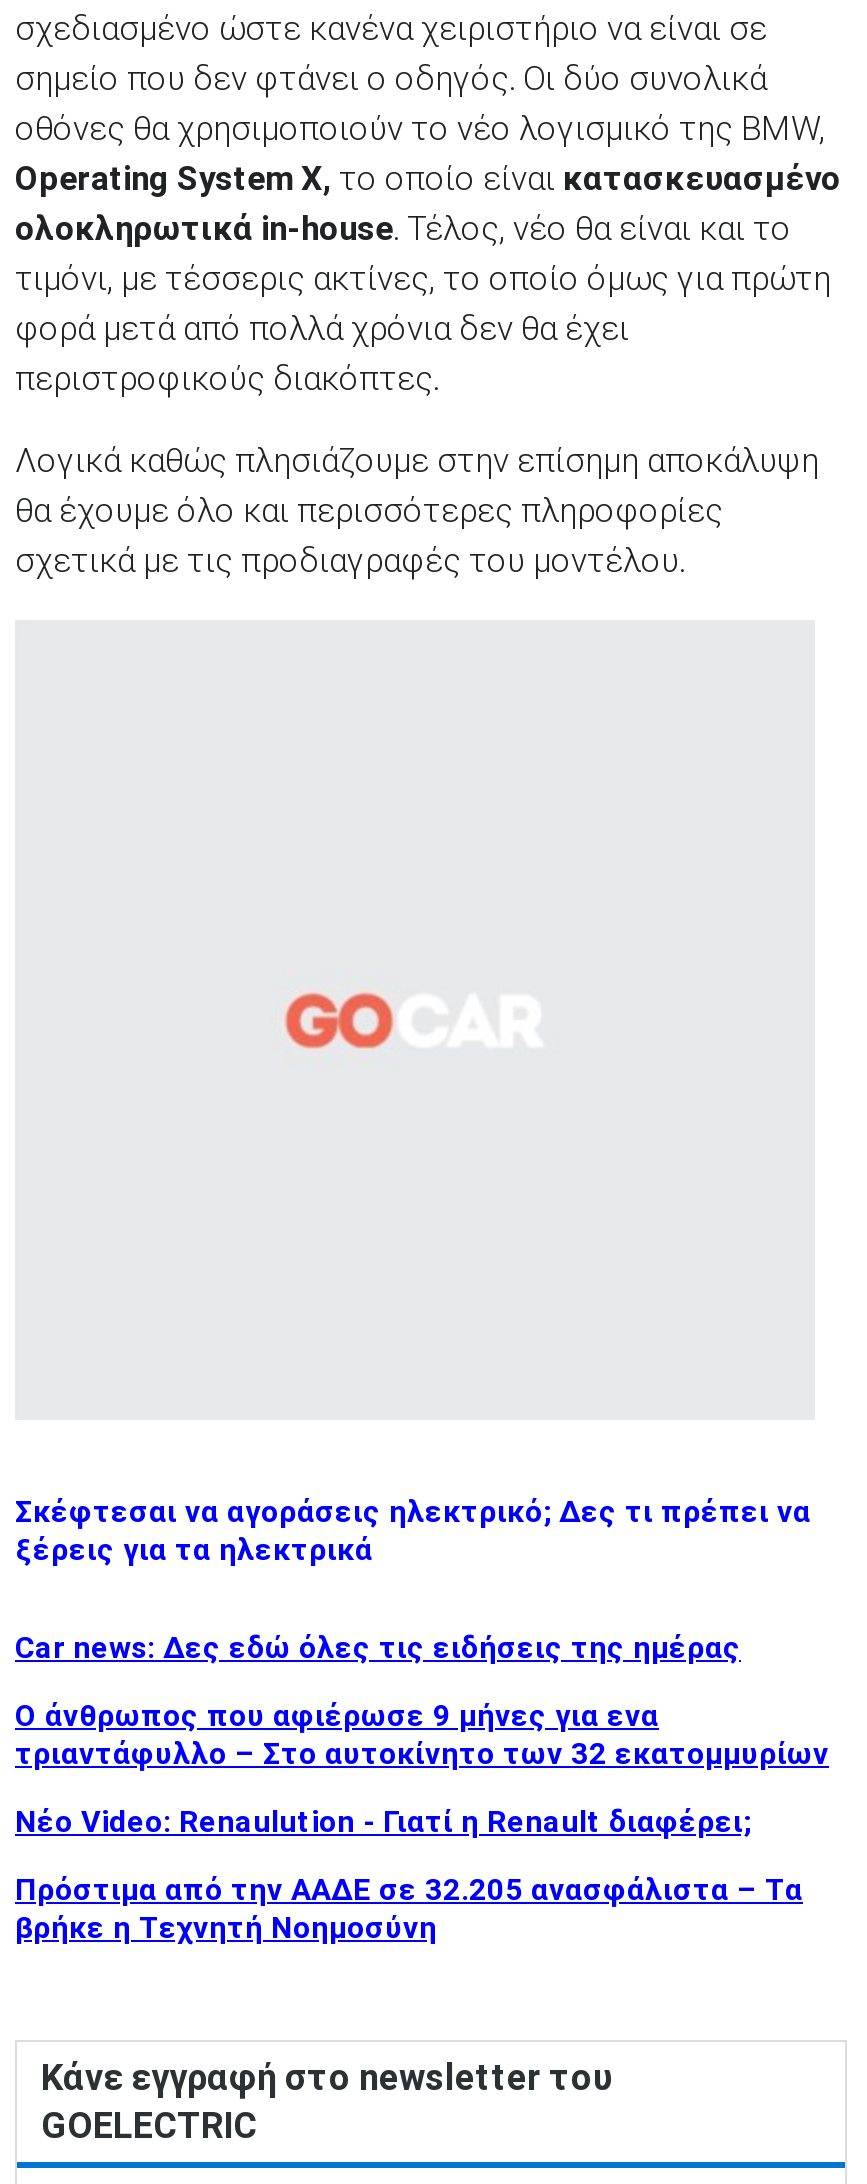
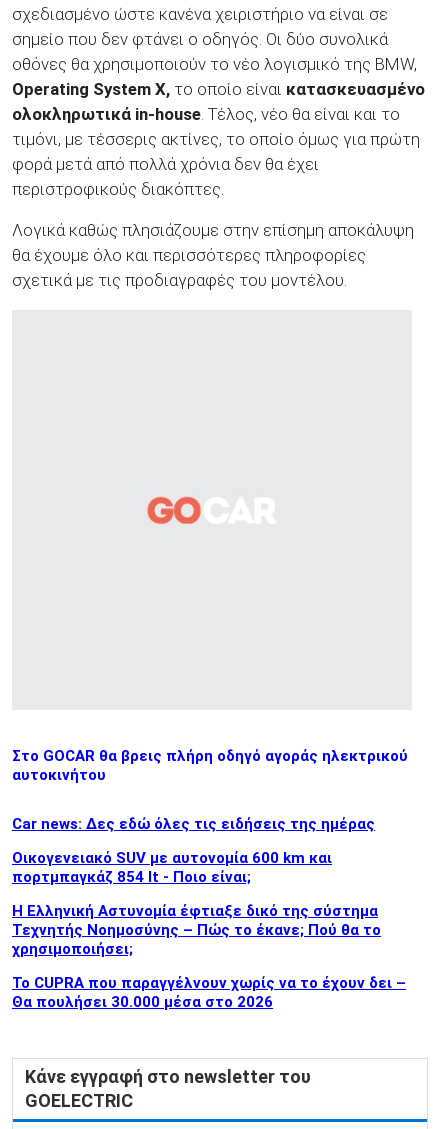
[15,1494,811,1568] Σκέφτεσαι να αγοράσεις ηλεκτρικό; Δες τι πρέπει να | ξέρεις για τα ηλεκτρικά -> [12,747,408,784] Στο GOCAR θα βρεις πλήρη οδηγό αγοράς ηλεκτρικού | αυτοκινήτου
[15,1698,829,1772] Ο άνθρωπος που αφιέρωσε 9 μήνες για ενα | τριαντάφυλλο – Στο αυτοκίνητο των 32 εκατομμυρίων -> [12,849,332,886] Οικογενειακό SUV με αυτονομία 600 km και | πορτμπαγκάζ 854 lt - Ποιο είναι;
[15,1804,751,1840] Νέο Video: Renaulution - Γιατί η Renault διαφέρει; -> [12,902,381,958] Η Ελληνική Αστυνομία έφτιαξε δικό της σύστημα | Τεχνητής Νοημοσύνης – Πώς το έκανε; Πού θα το | χρησιμοποιήσει;
[15,1872,803,1946] Πρόστιμα από την ΑΑΔΕ σε 32.205 ανασφάλιστα – Τα | βρήκε η Τεχνητή Νοημοσύνη -> [12,974,406,1011] Το CUPRA που παραγγέλνουν χωρίς να το έχουν δει – | Θα πουλήσει 30.000 μέσα στο 2026

